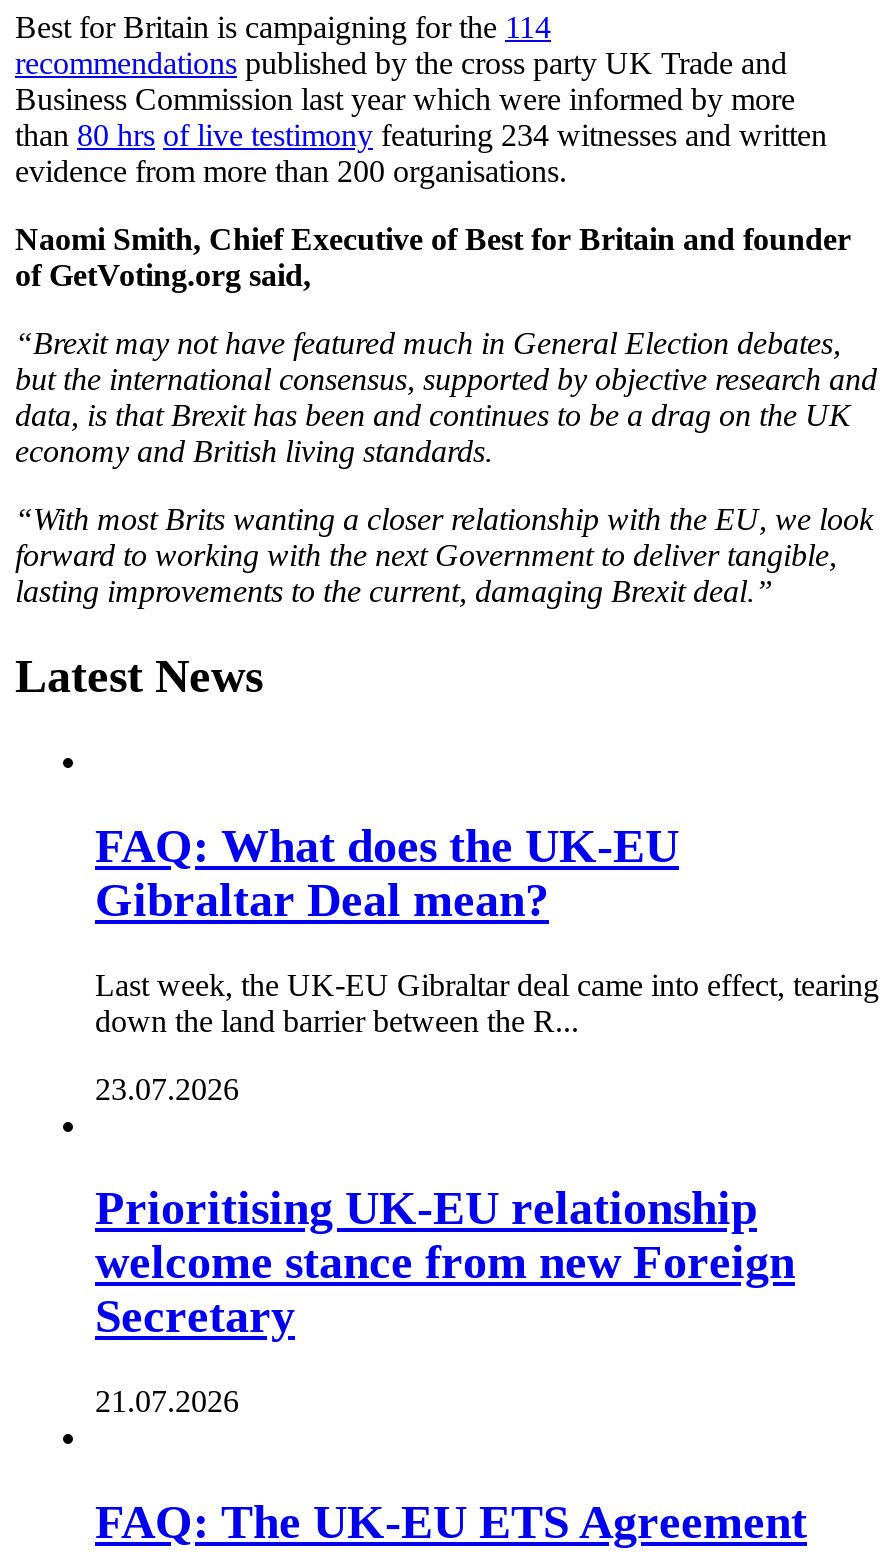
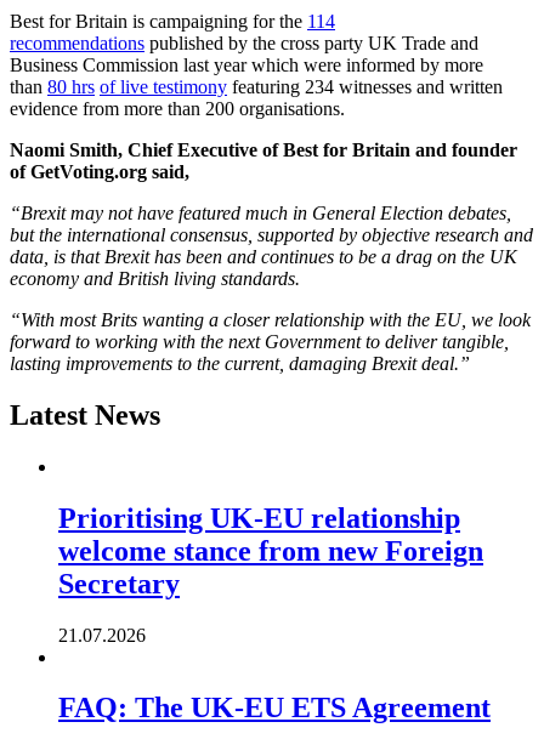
[95,819,879,1105] FAQ: What does the UK-EU | Gibraltar Deal mean? | Last week, the UK-EU Gibraltar deal came into effect, tearing | down the land barrier between the R... | 23.07.2026 -> none

